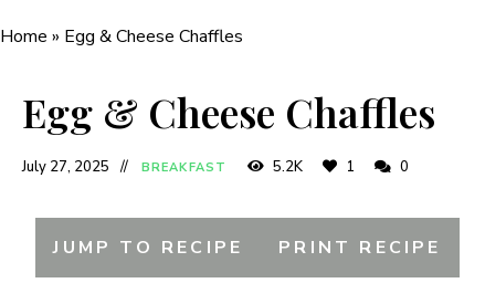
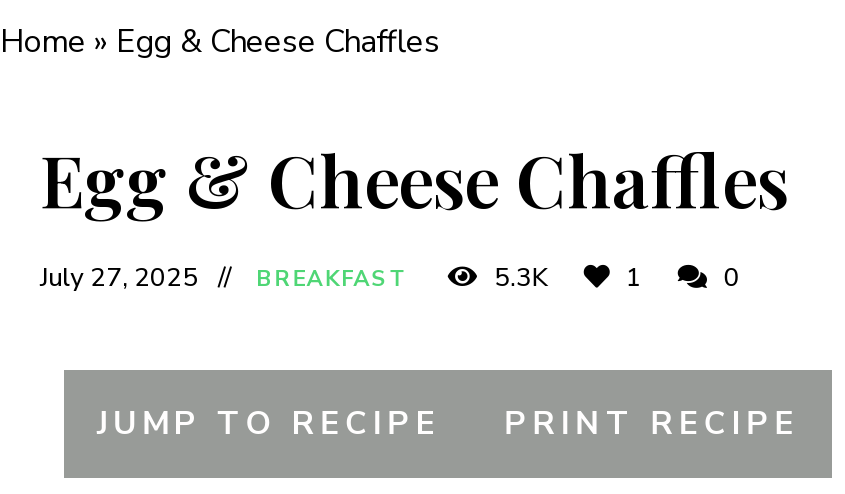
[273,158,303,177] 5.2K -> [494,259,548,295] 5.3K

